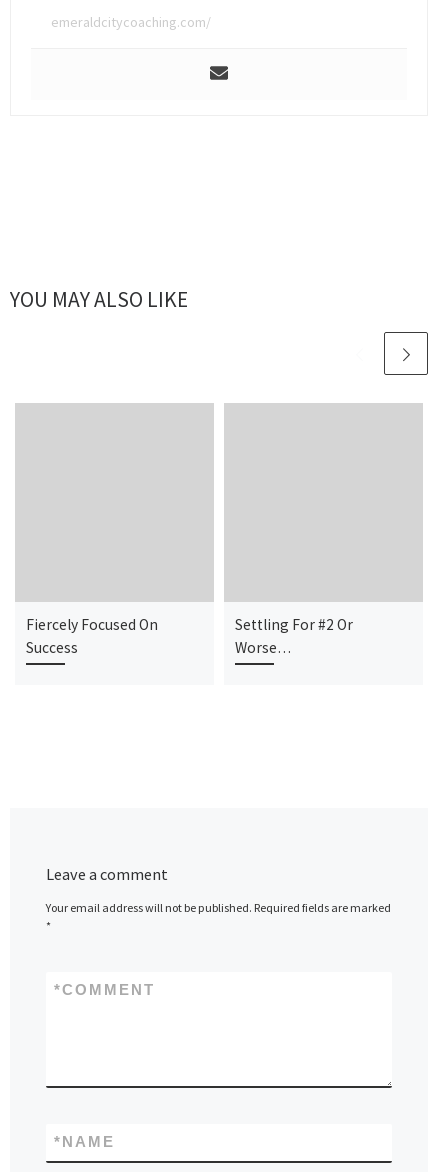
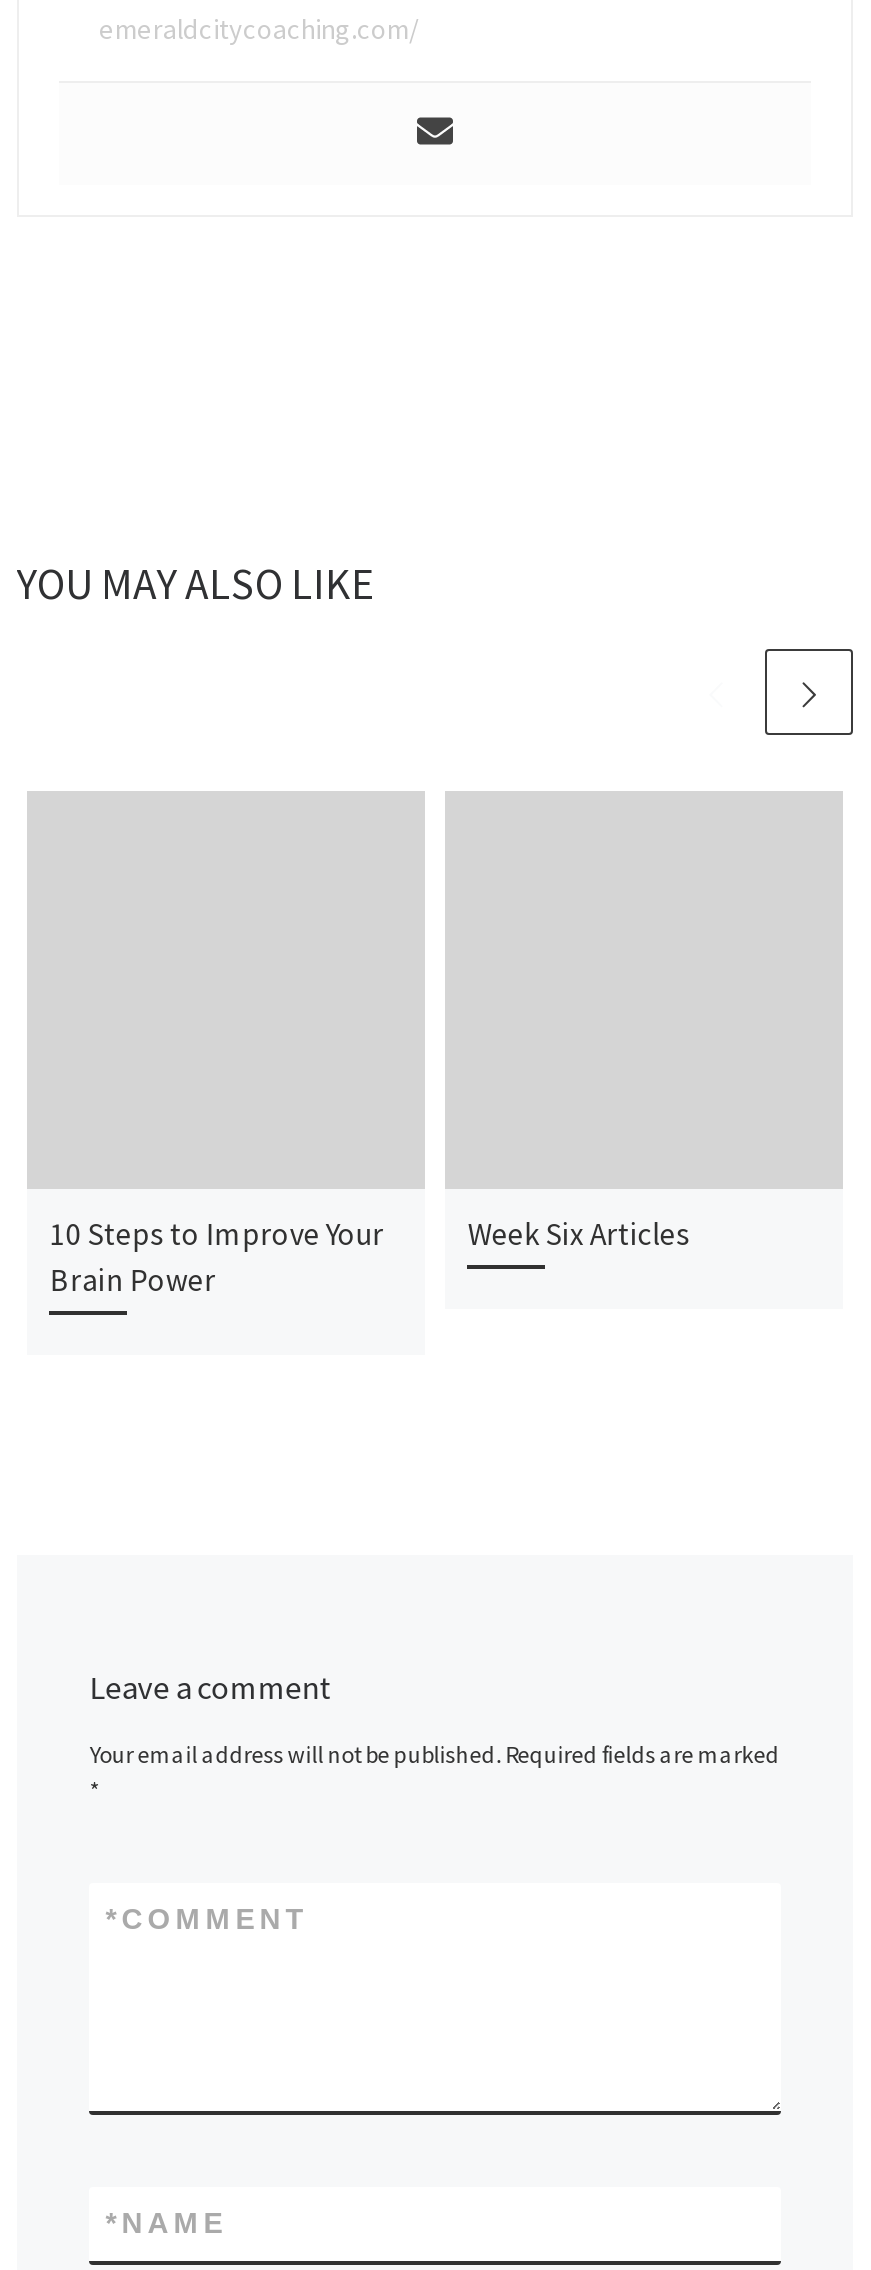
[26,615,158,657] Fiercely Focused On | Success -> [50,1215,384,1299] 10 Steps to Improve Your | Brain Power
[235,615,353,657] Settling For #2 Or | Worse… -> [468,1215,690,1253] Week Six Articles

